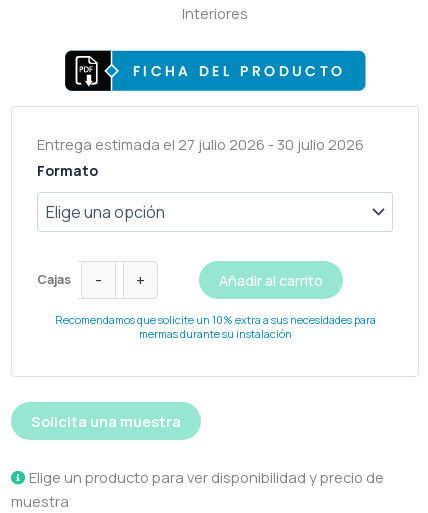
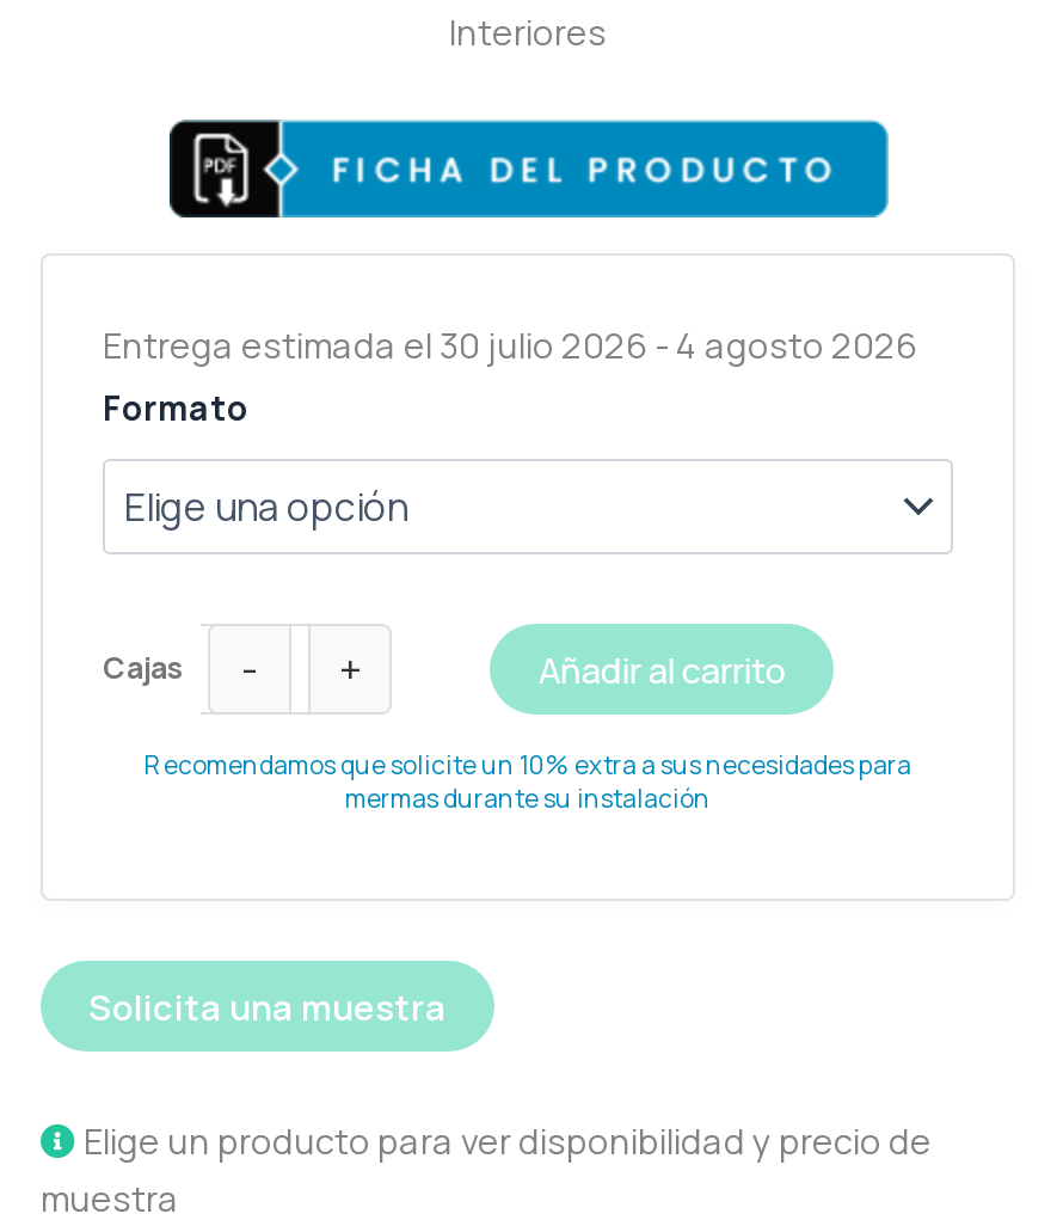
[37,134,364,154] Entrega estimada el 27 julio 2026 - 30 julio 2026 -> [103,320,917,367] Entrega estimada el 30 julio 2026 - 4 agosto 2026

